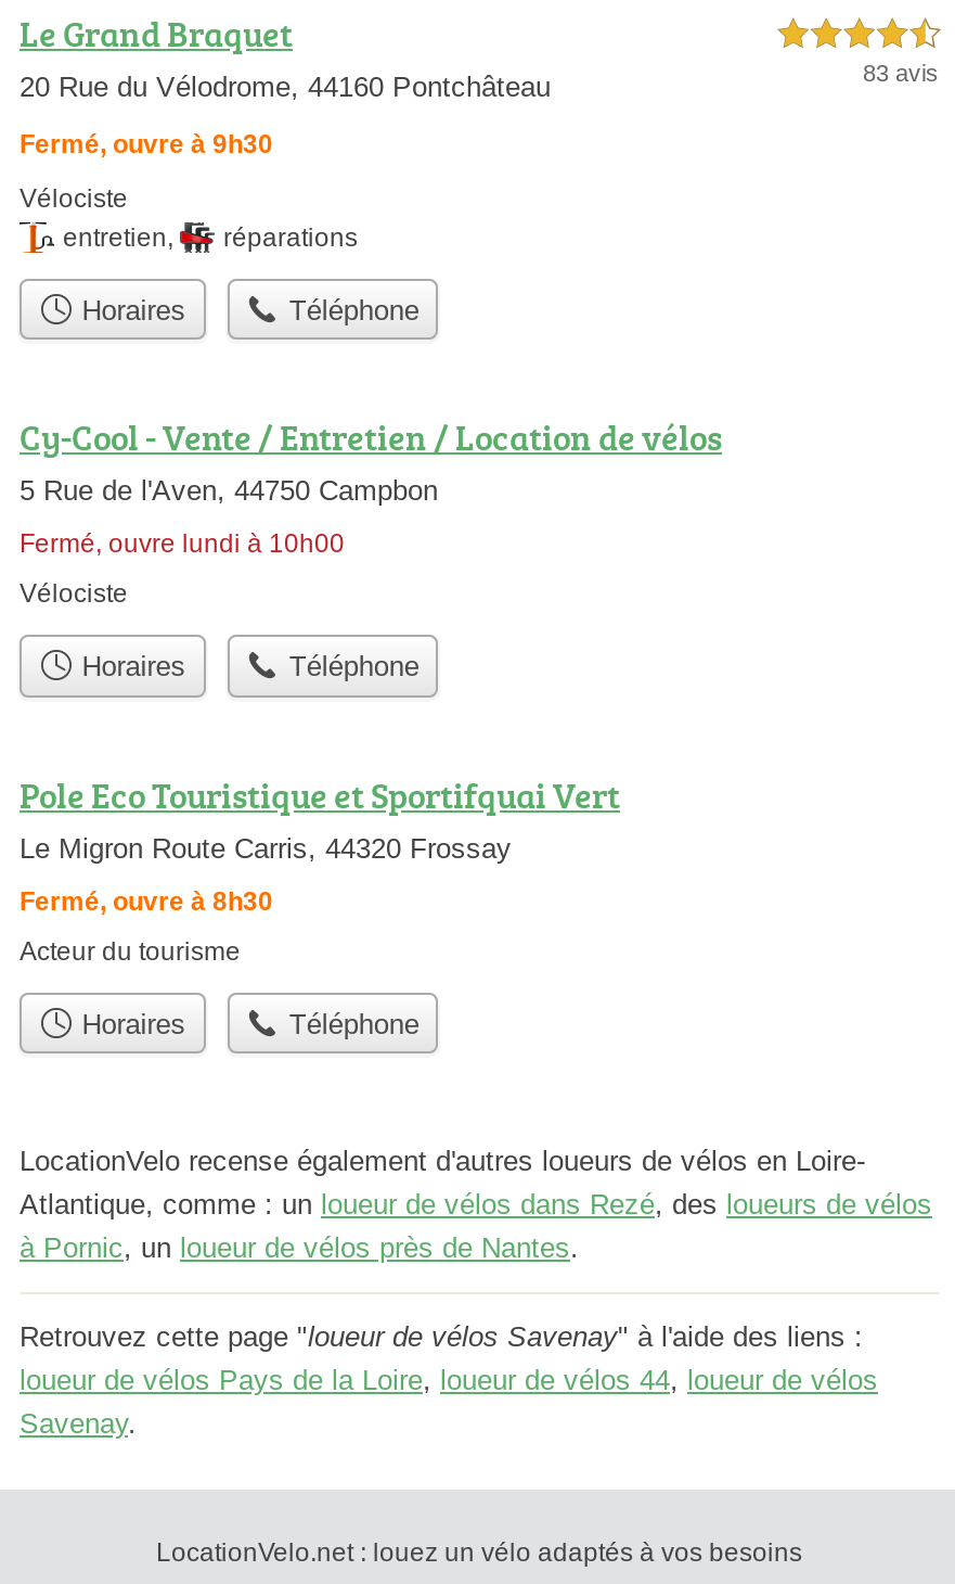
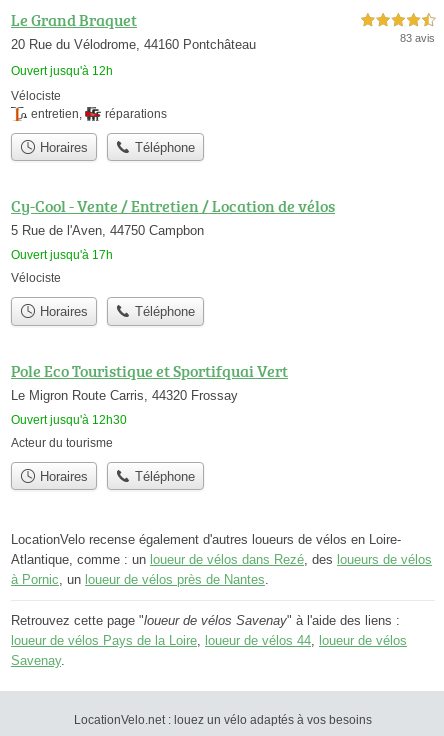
[20,129,273,159] Fermé, ouvre à 9h30 -> [11,64,113,78] Ouvert jusqu'à 12h
[20,529,345,559] Fermé, ouvre lundi à 10h00 -> [11,248,113,262] Ouvert jusqu'à 17h
[20,885,273,916] Fermé, ouvre à 8h30 -> [11,412,127,426] Ouvert jusqu'à 12h30

